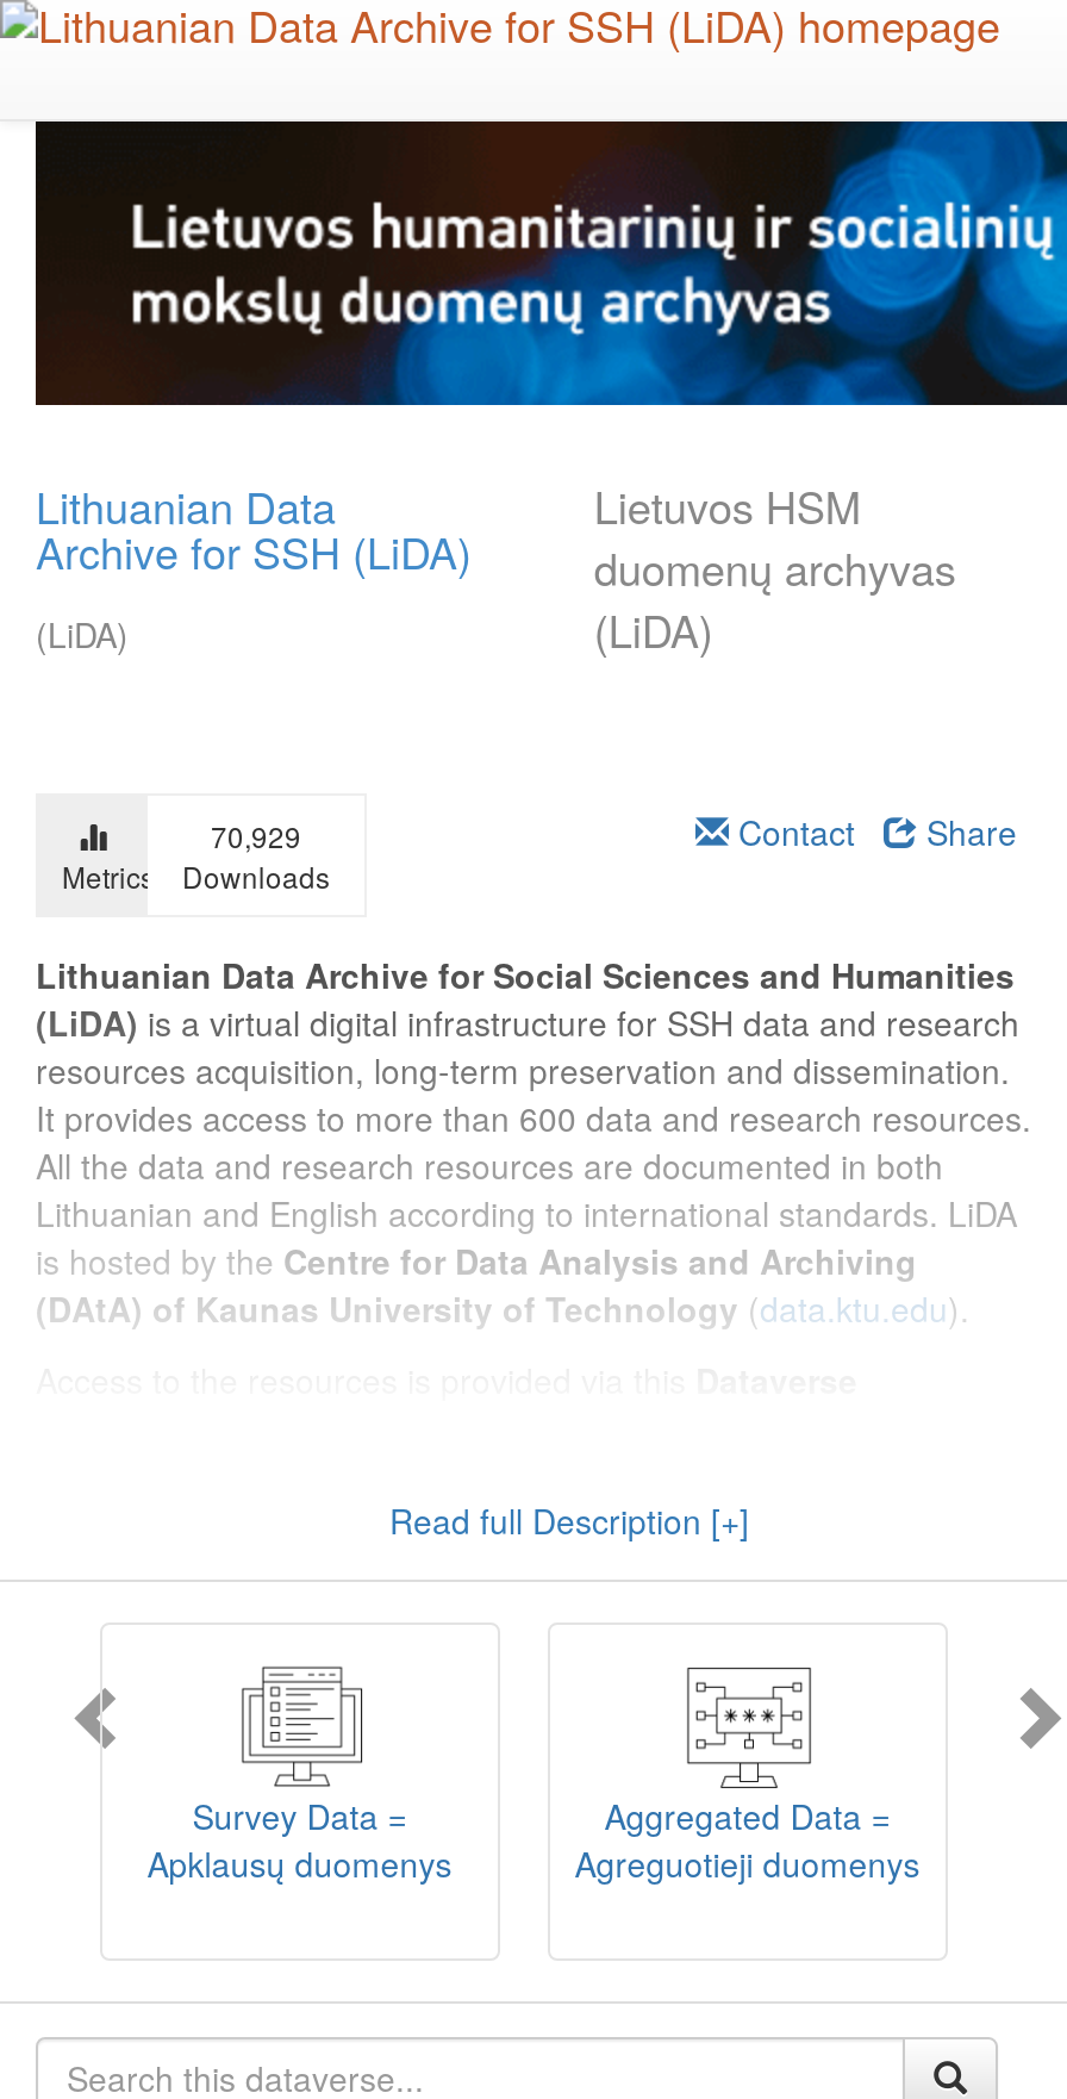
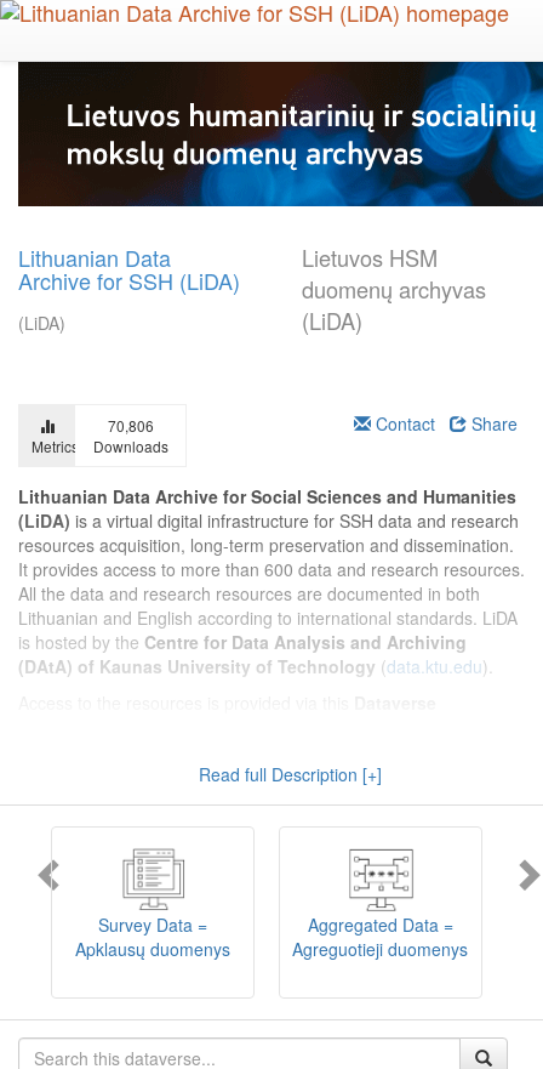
[211,815,301,855] 70,929 -> [107,415,153,436] 70,806

